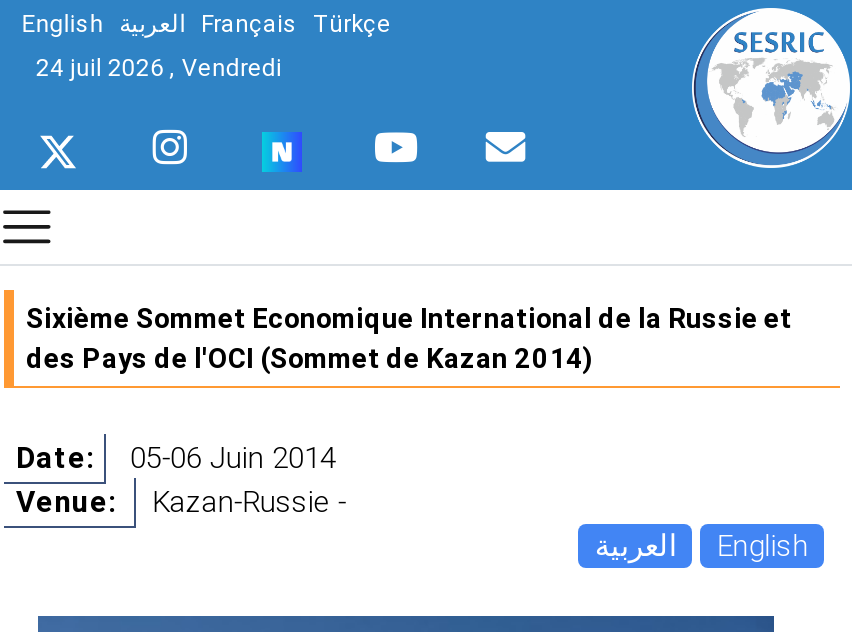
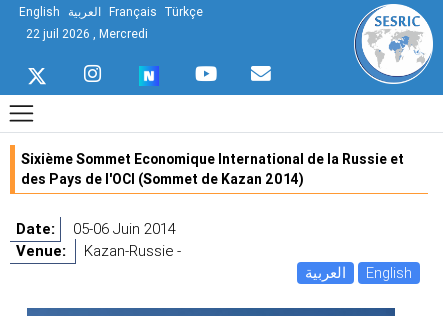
[36,52,282,82] 24 juil 2026 , Vendredi -> [26,26,148,41] 22 juil 2026 , Mercredi

